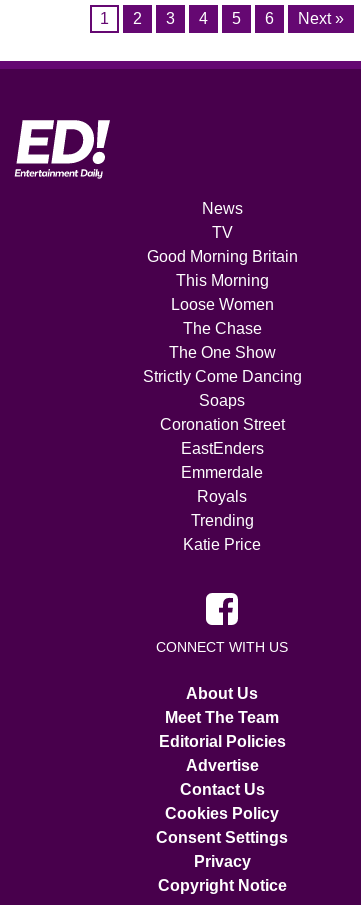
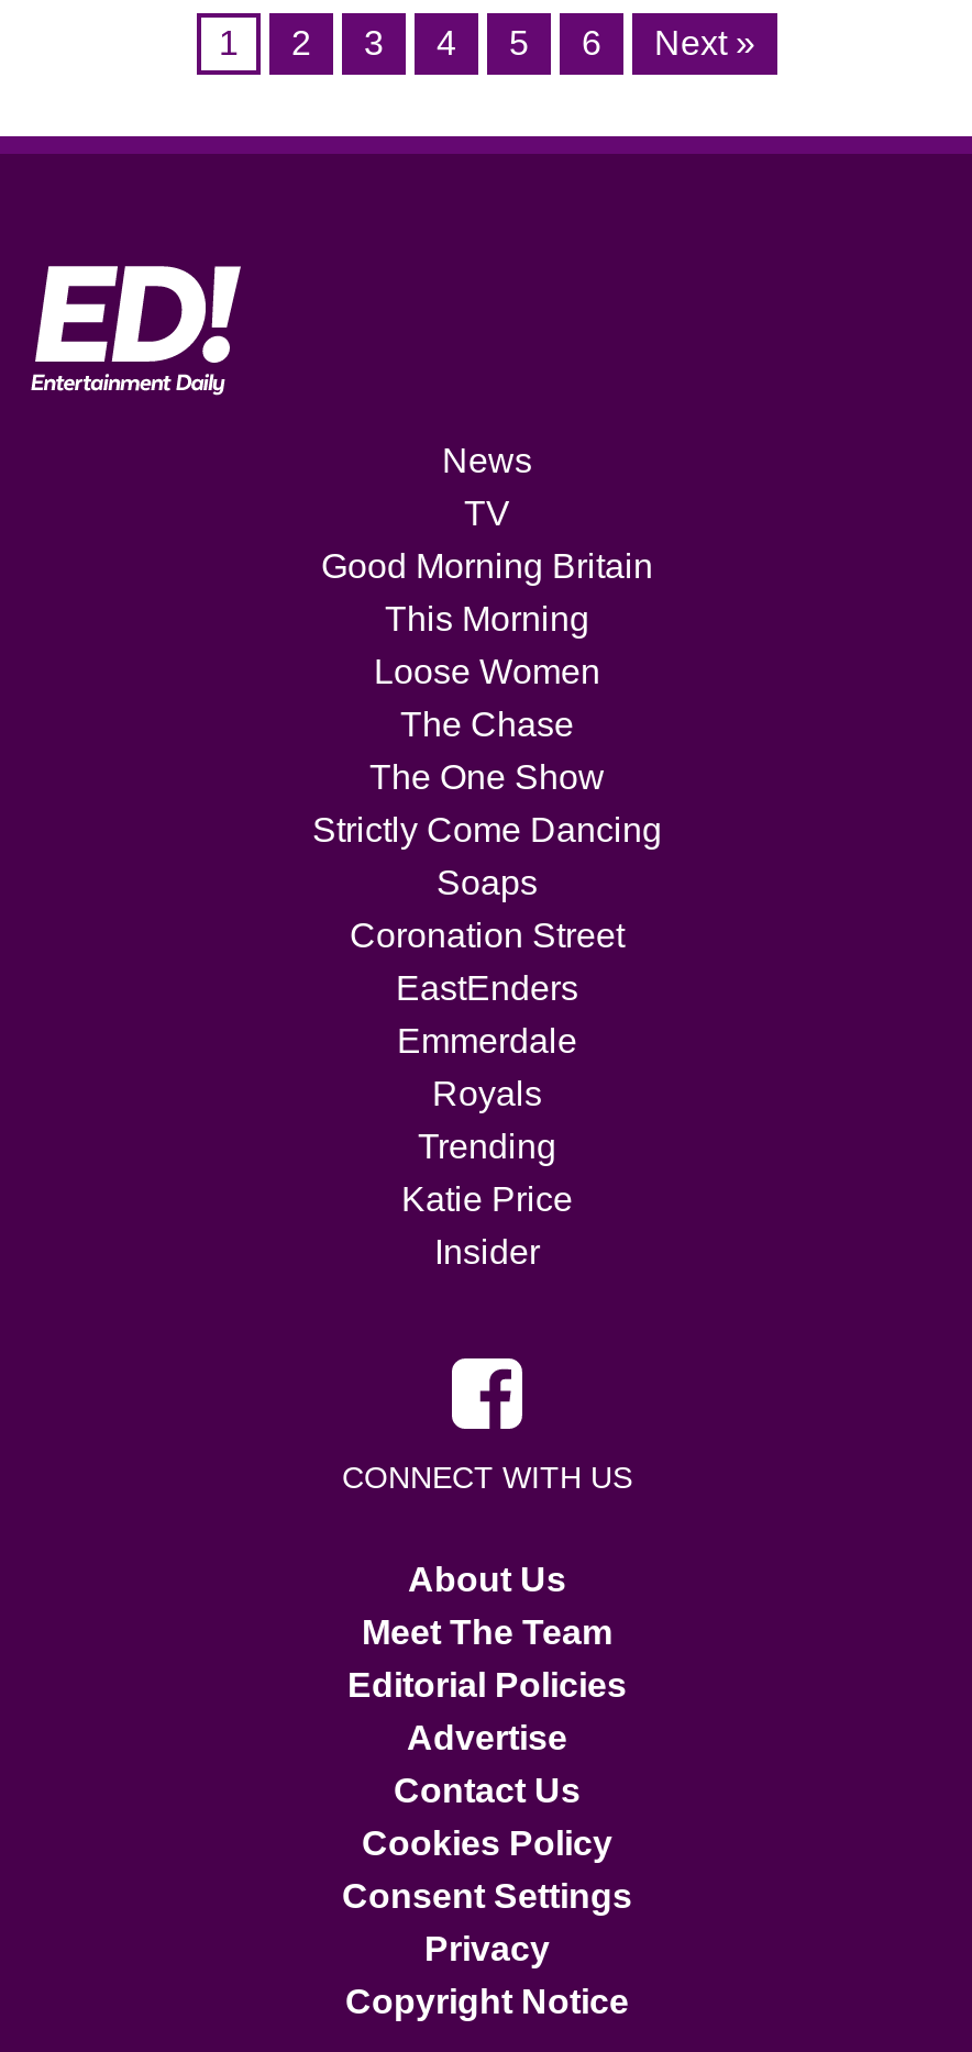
none -> [434,1232,540,1270] Insider

